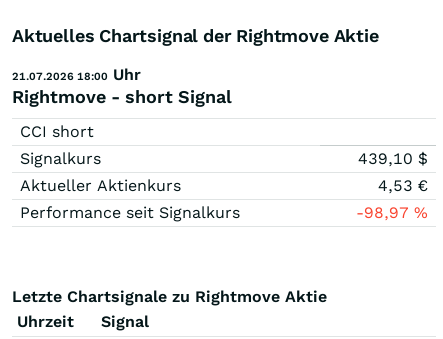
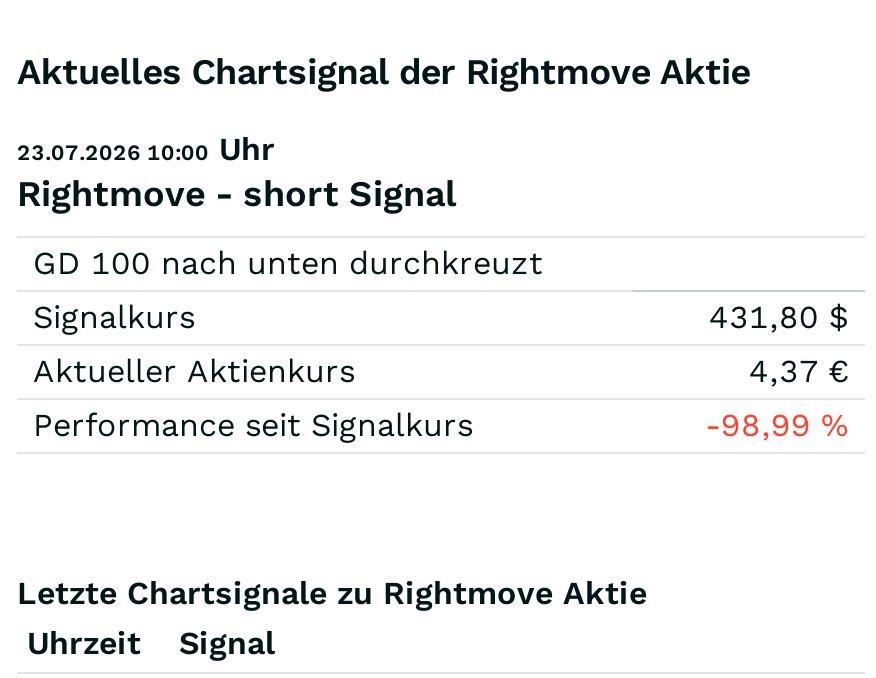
[12,65,141,84] 21.07.2026 18:00 Uhr -> [17,130,275,168] 23.07.2026 10:00 Uhr
[20,122,94,141] CCI short -> [33,244,543,282] GD 100 nach unten durchkreuzt
[358,149,428,168] 439,10 $ -> [709,298,849,336] 431,80 $
[378,176,428,195] 4,53 € -> [749,352,849,390] 4,37 €
[356,203,428,222] -98,97% -> [705,406,849,444] -98,99%

